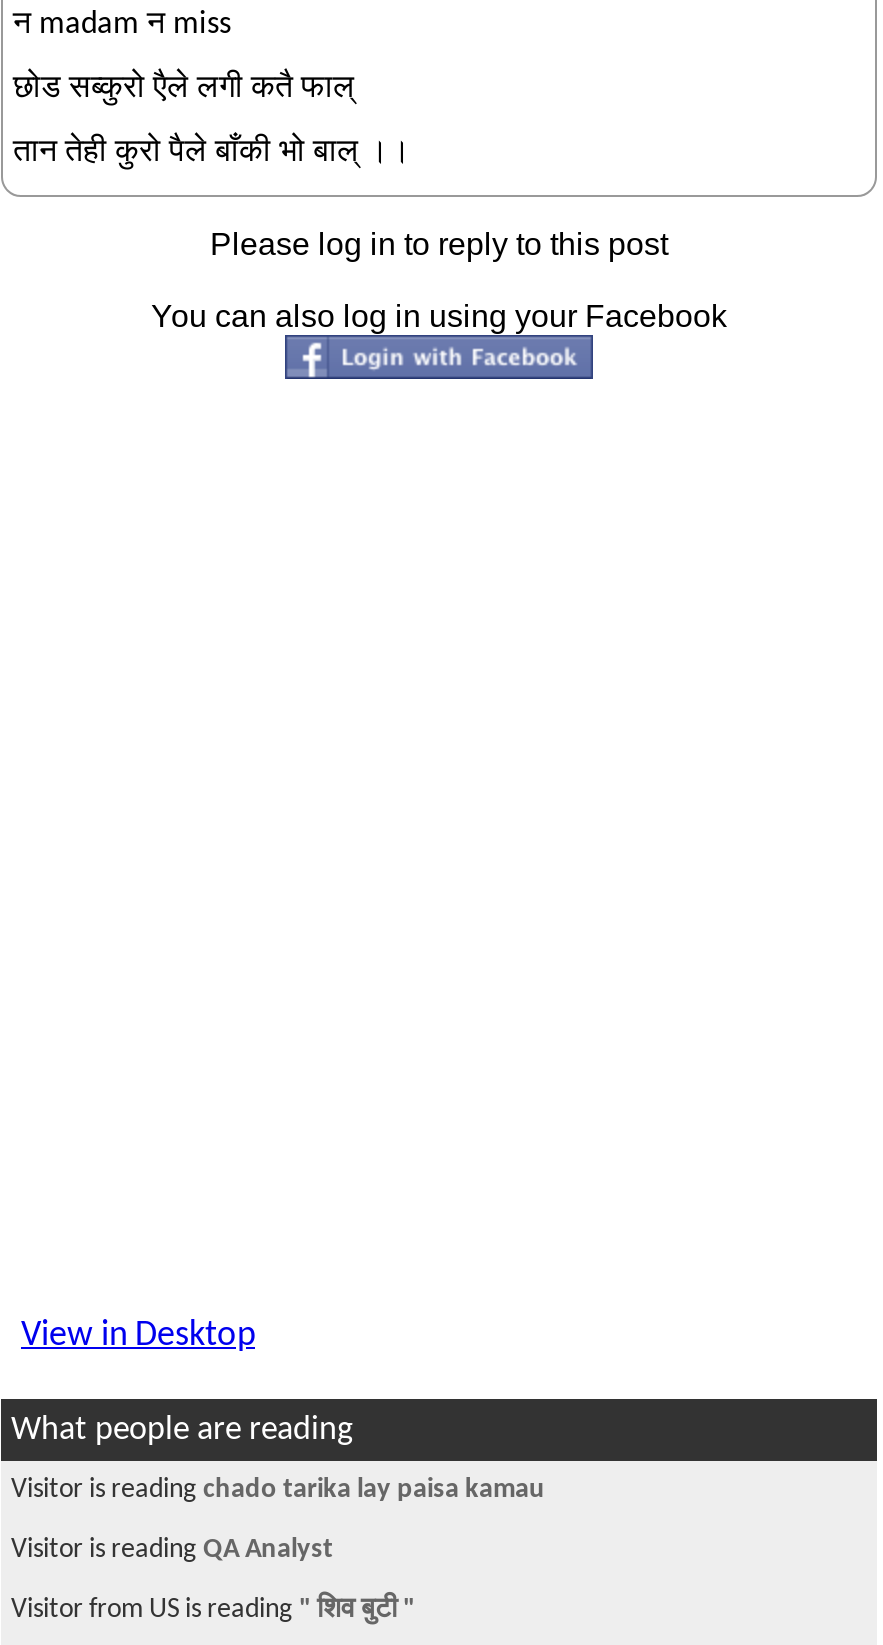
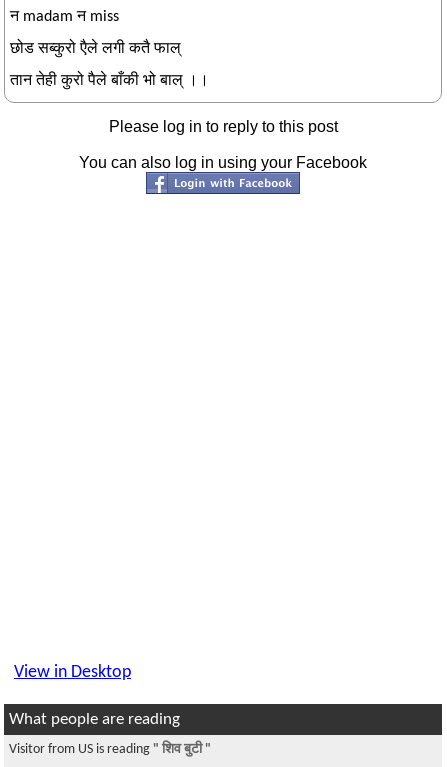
[11,1475,545,1565] Visitor is reading chado tarika lay paisa kamau | Visitor is reading QA Analyst -> none

